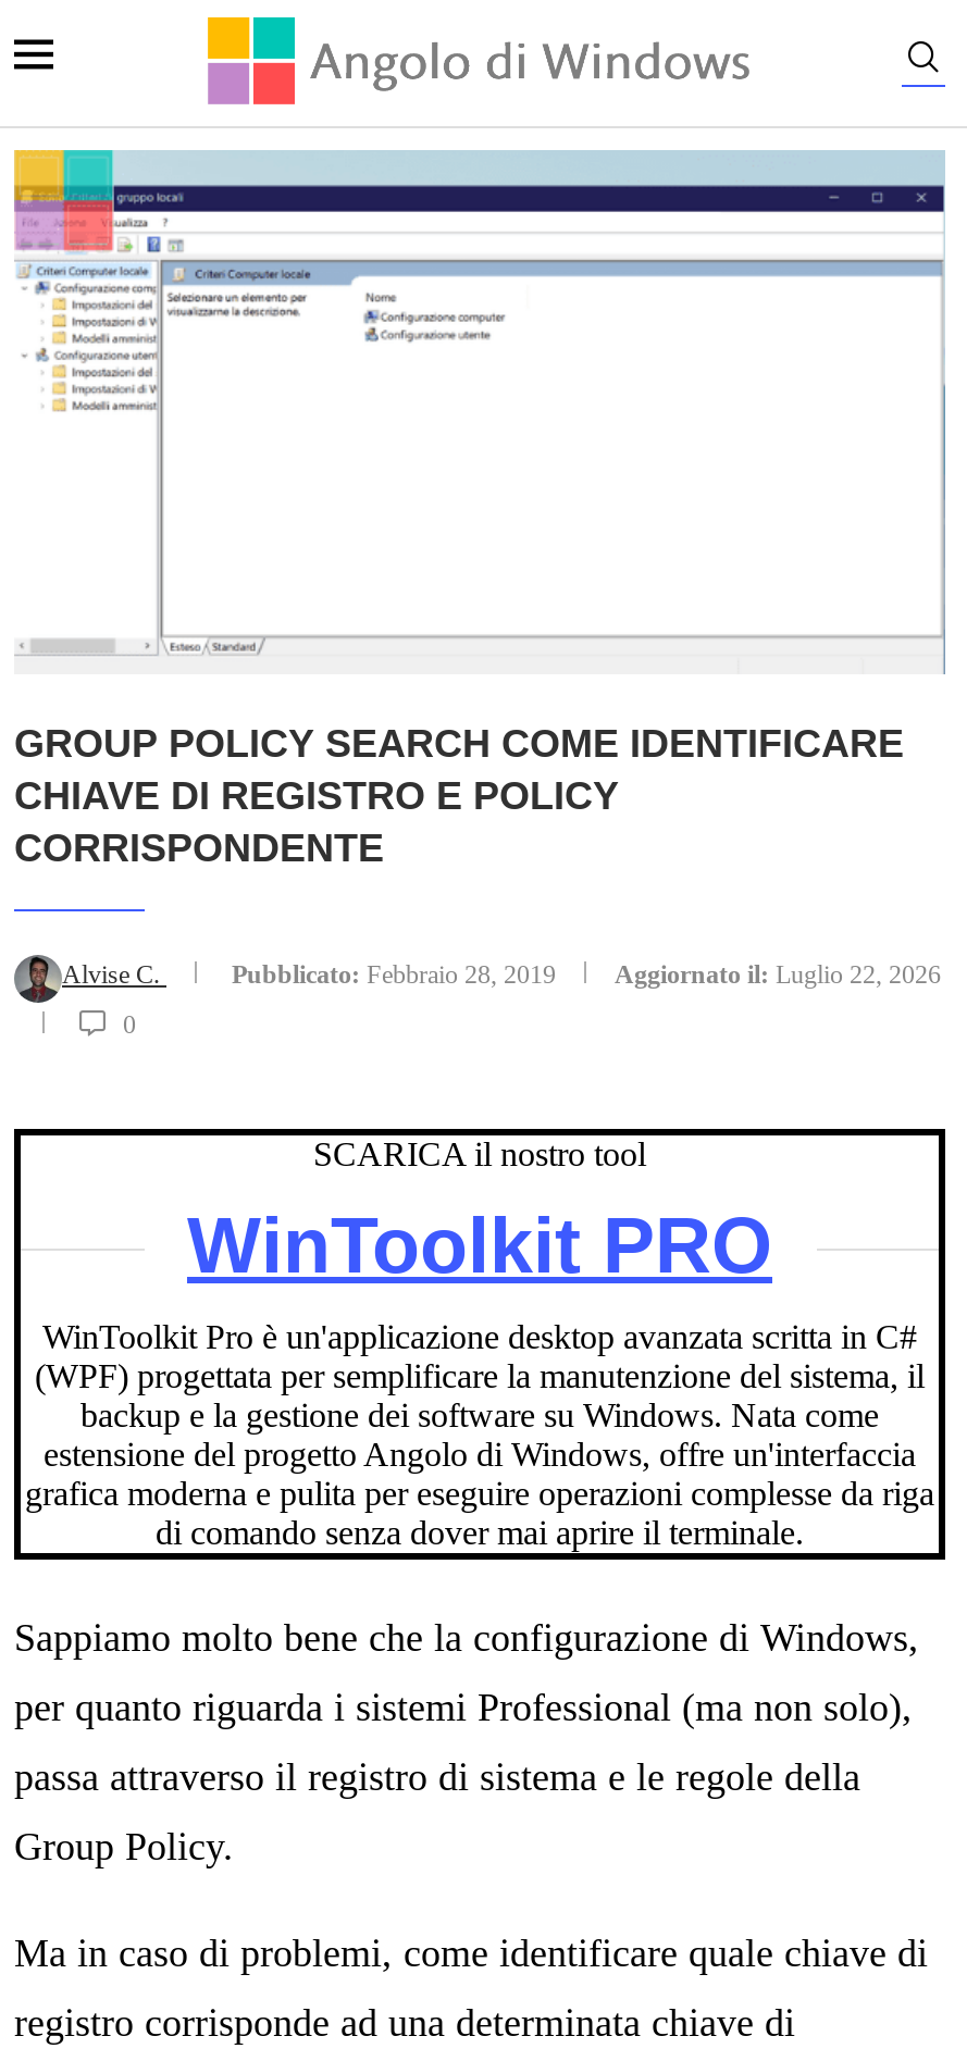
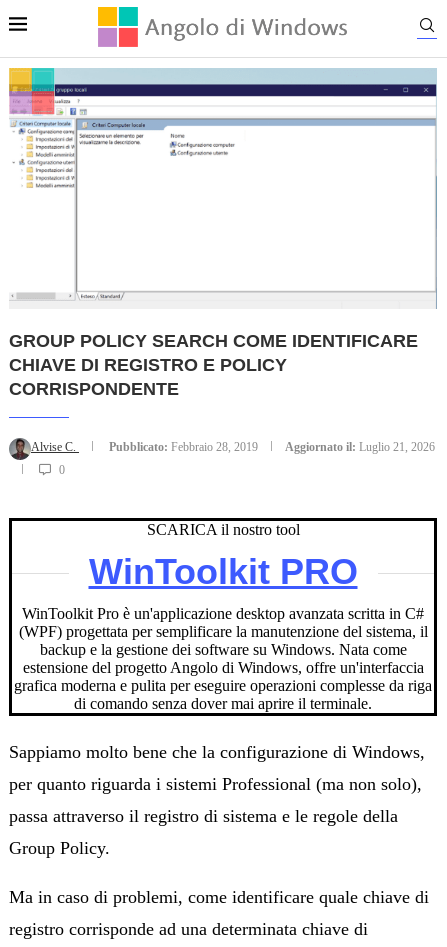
[615,960,941,991] Aggiornato il: Luglio 22, 2026 -> [285,440,435,454] Aggiornato il: Luglio 21, 2026

